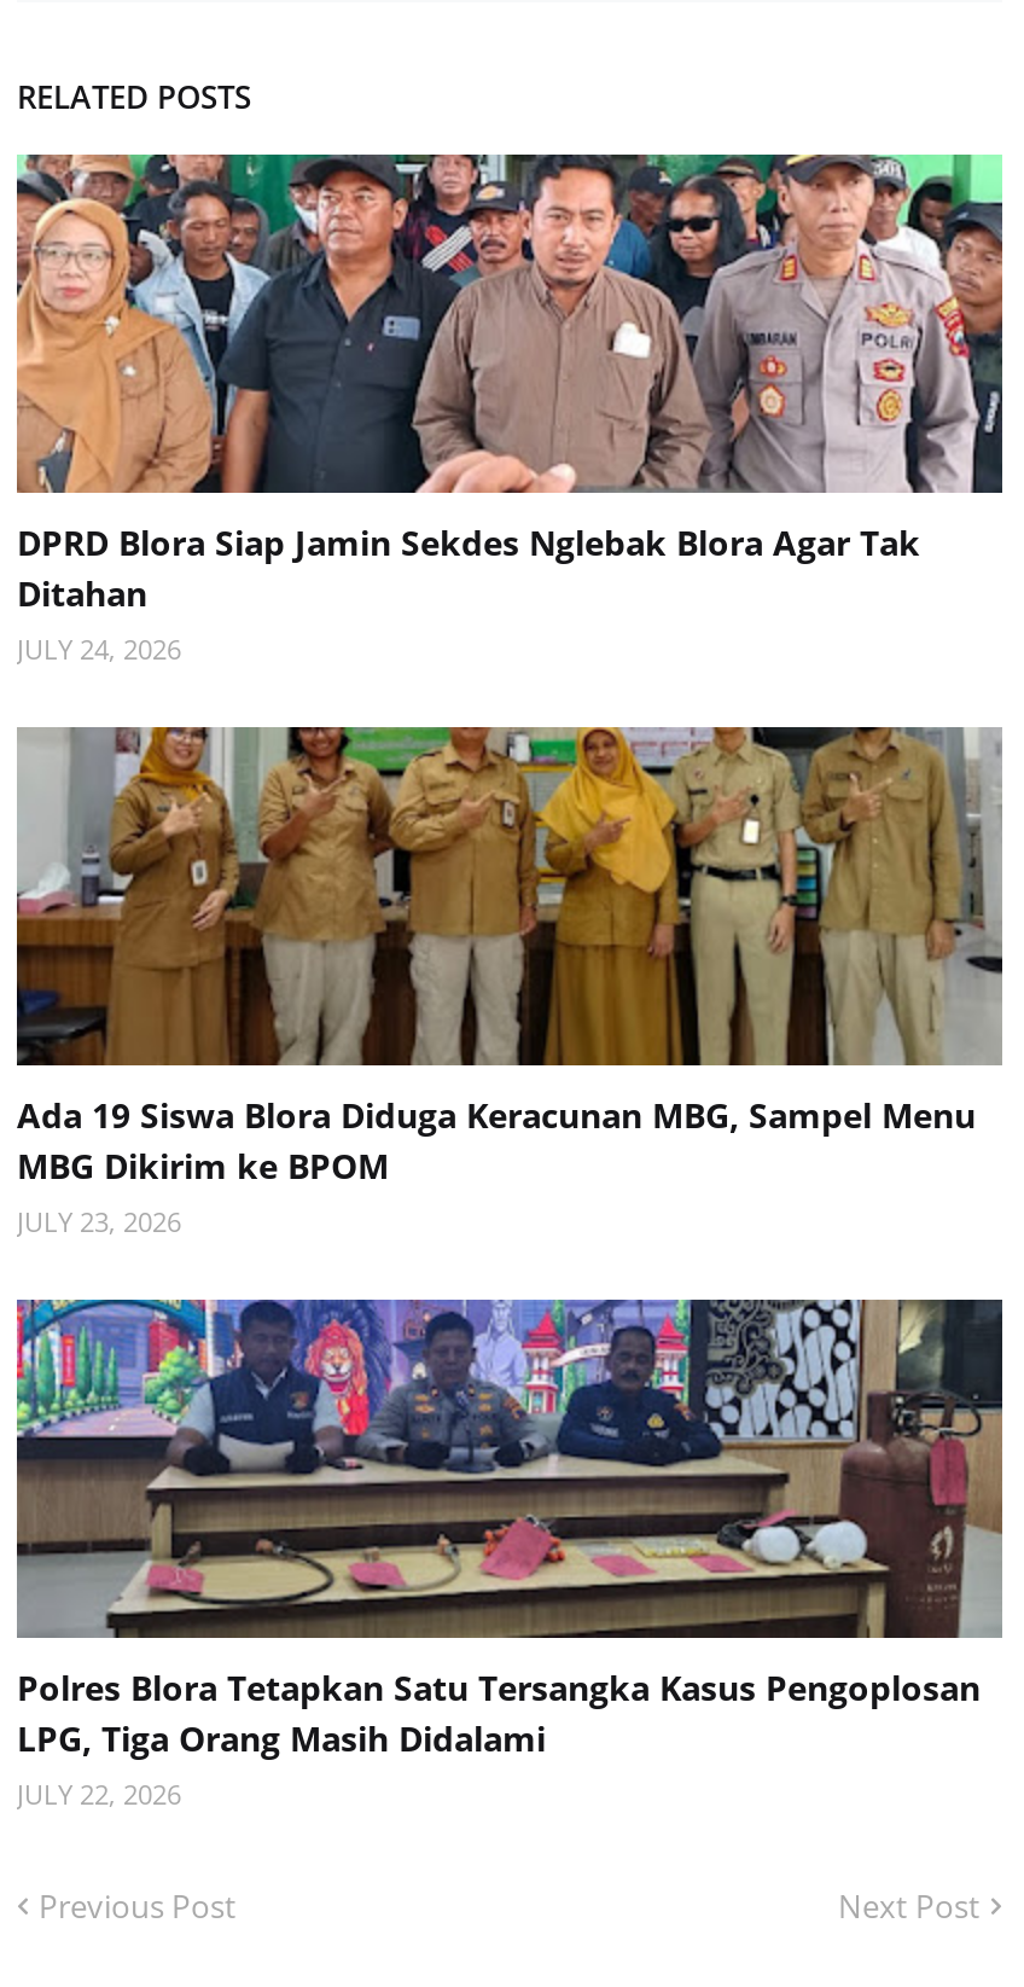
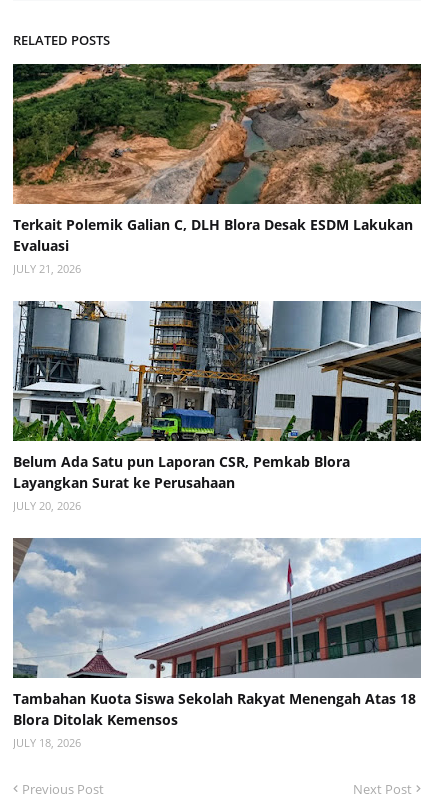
[14,152,1005,667] [image] | DPRD Blora Siap Jamin Sekdes Nglebak Blora Agar Tak | Ditahan | JULY 24, 2026 -> [12,63,422,276] [image] | Terkait Polemik Galian C, DLH Blora Desak ESDM Lakukan | Evaluasi | JULY 21, 2026
[14,725,1002,1239] [image] | Ada 19 Siswa Blora Diduga Keracunan MBG, Sampel Menu | MBG Dikirim ke BPOM | JULY 23, 2026 -> [12,300,421,513] [image] | Belum Ada Satu pun Laporan CSR, Pemkab Blora | Layangkan Surat ke Perusahaan | JULY 20, 2026
[14,1297,1005,1812] [image] | Polres Blora Tetapkan Satu Tersangka Kasus Pengoplosan | LPG, Tiga Orang Masih Didalami | JULY 22, 2026 -> [12,538,422,750] [image] | Tambahan Kuota Siswa Sekolah Rakyat Menengah Atas 18 | Blora Ditolak Kemensos | JULY 18, 2026

